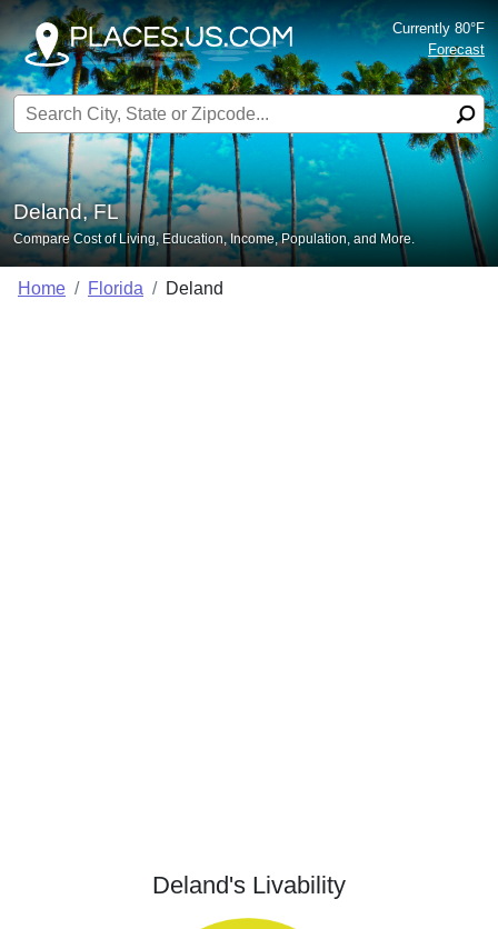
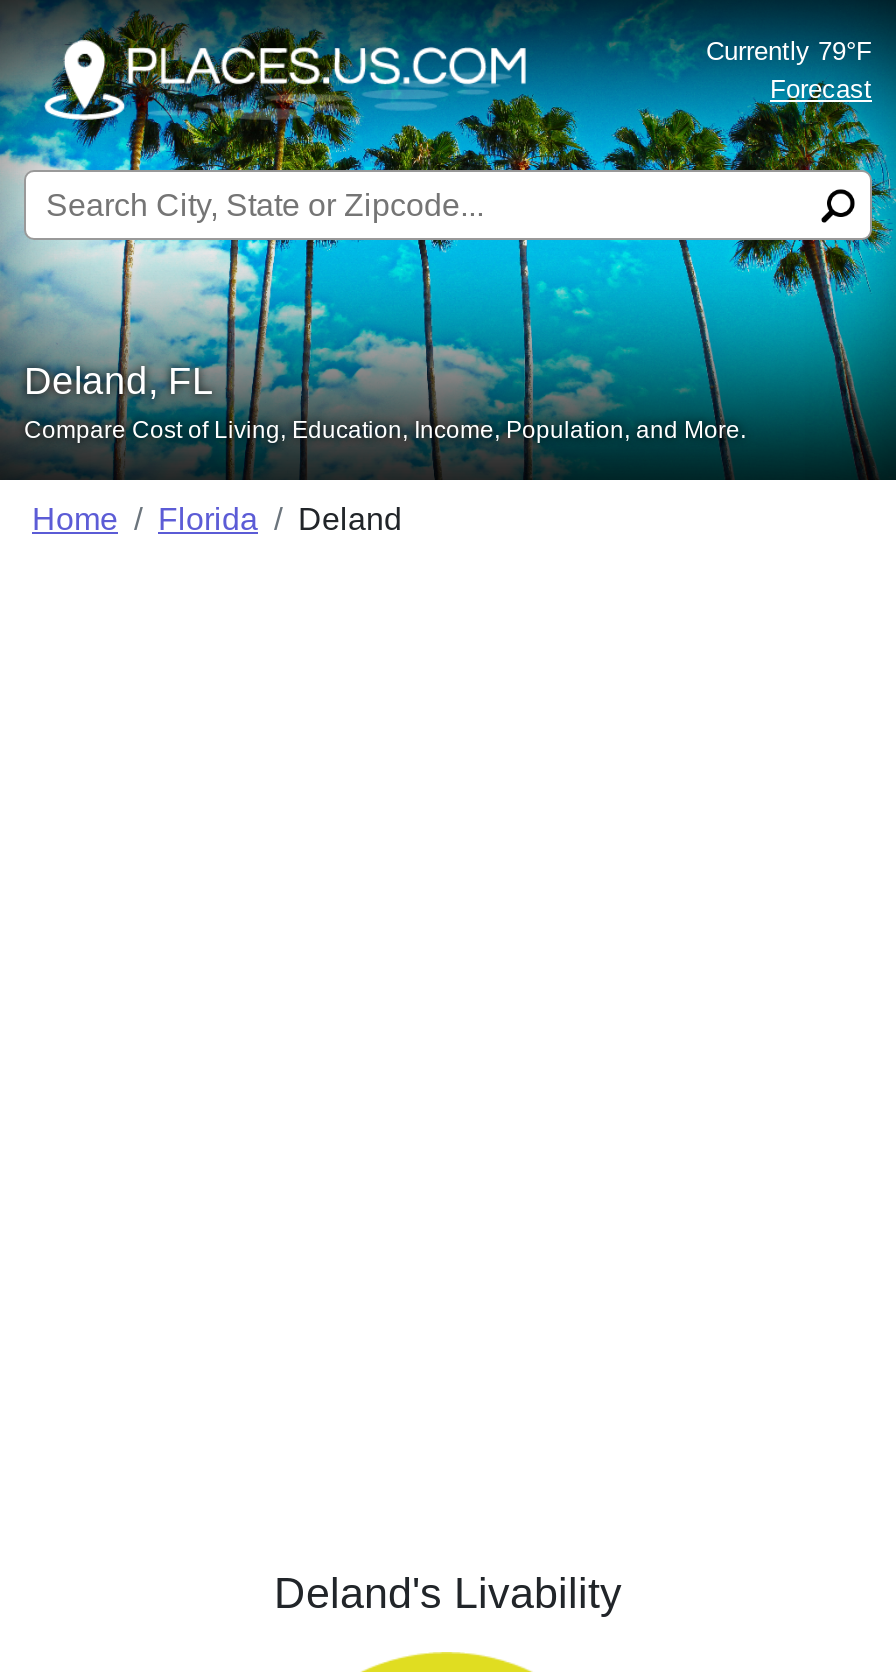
[392,20,485,37] Currently 80°F -> [706,36,872,66] Currently 79°F

